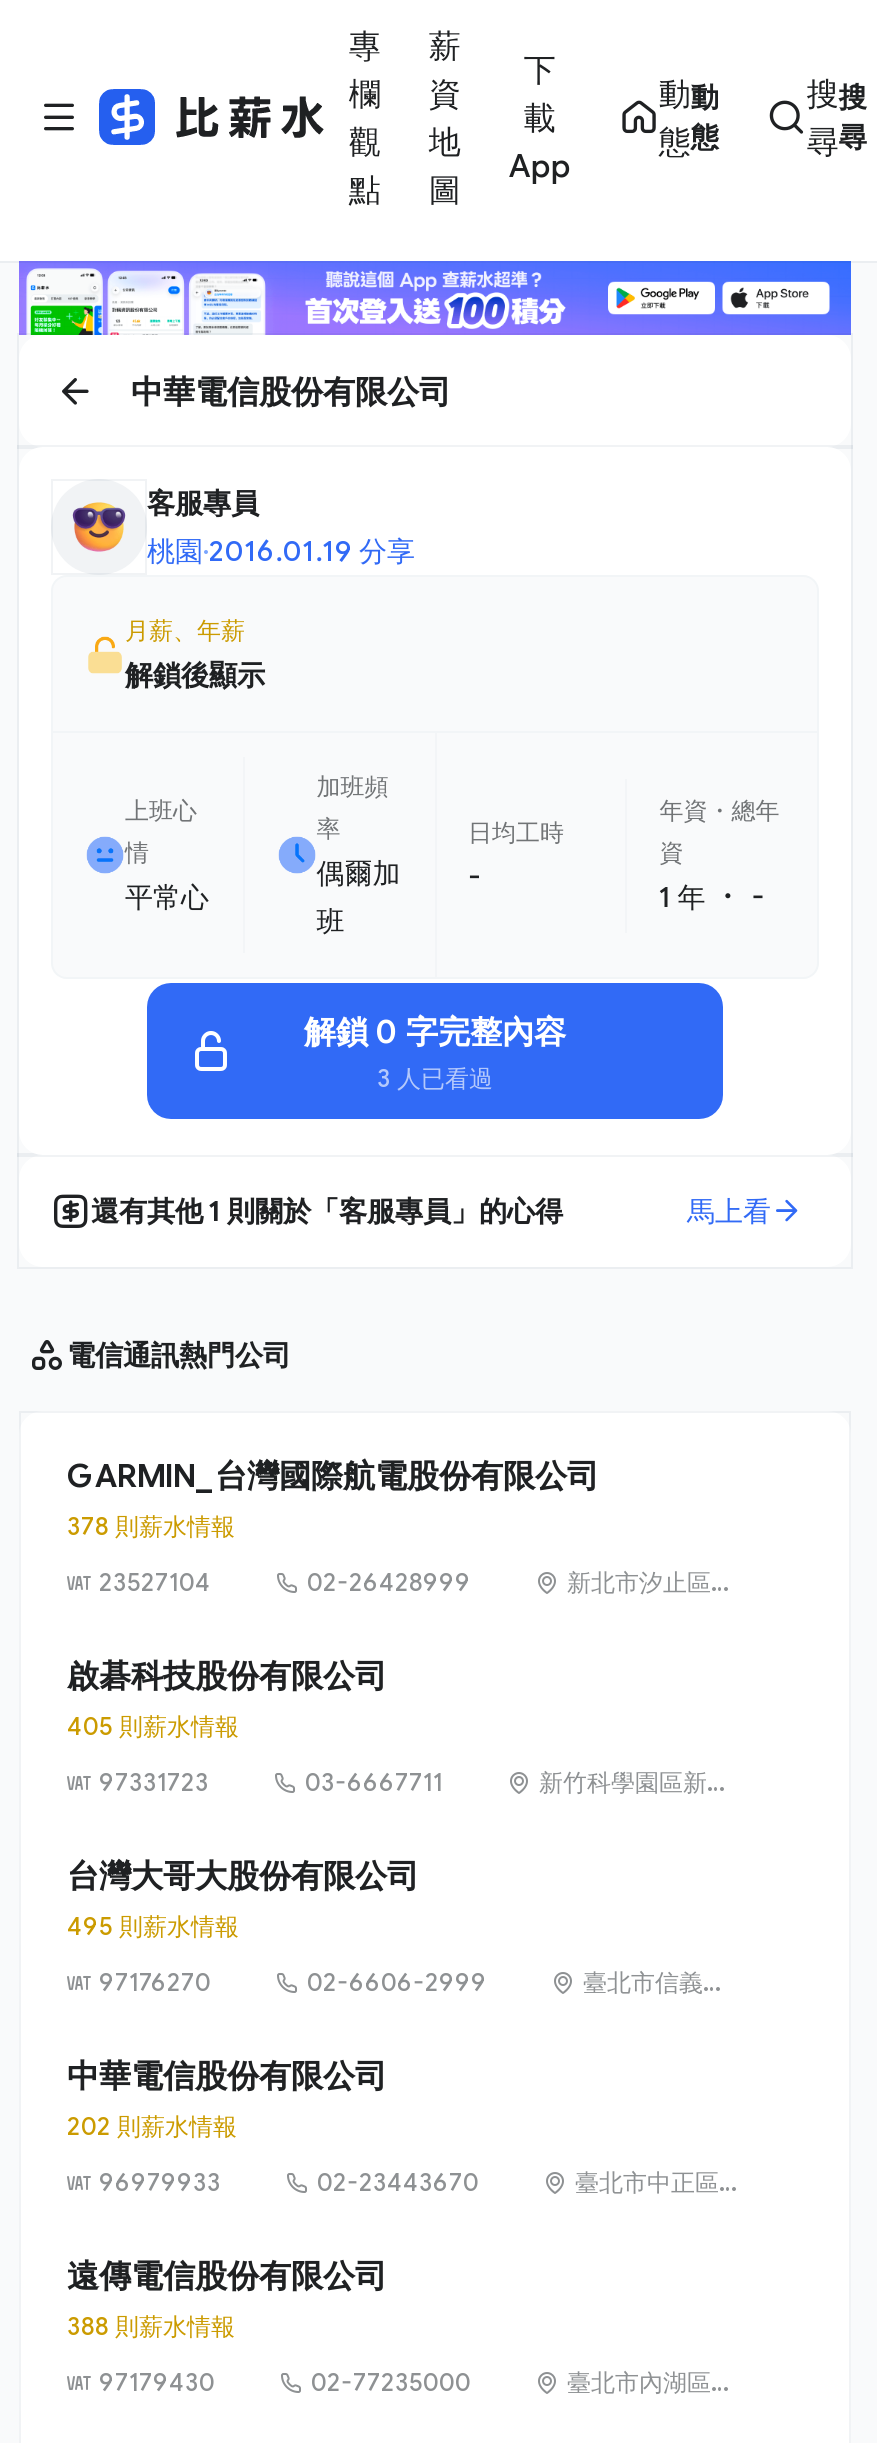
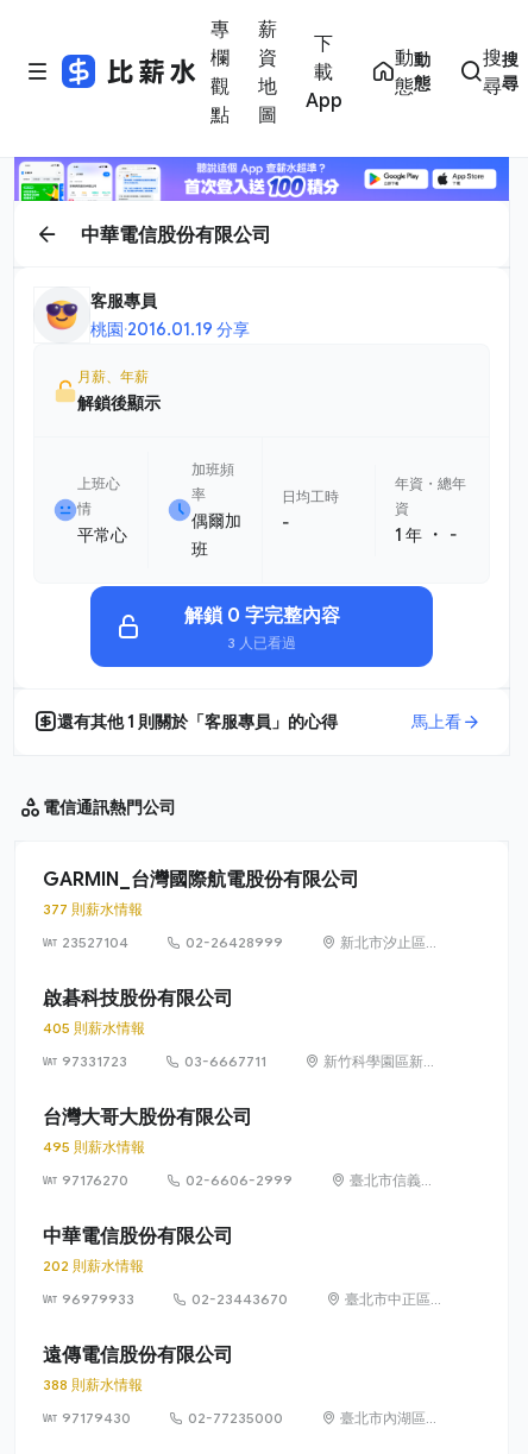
[67,1511,235,1541] 378 則薪水情報 -> [43,900,143,918] 377 則薪水情報

